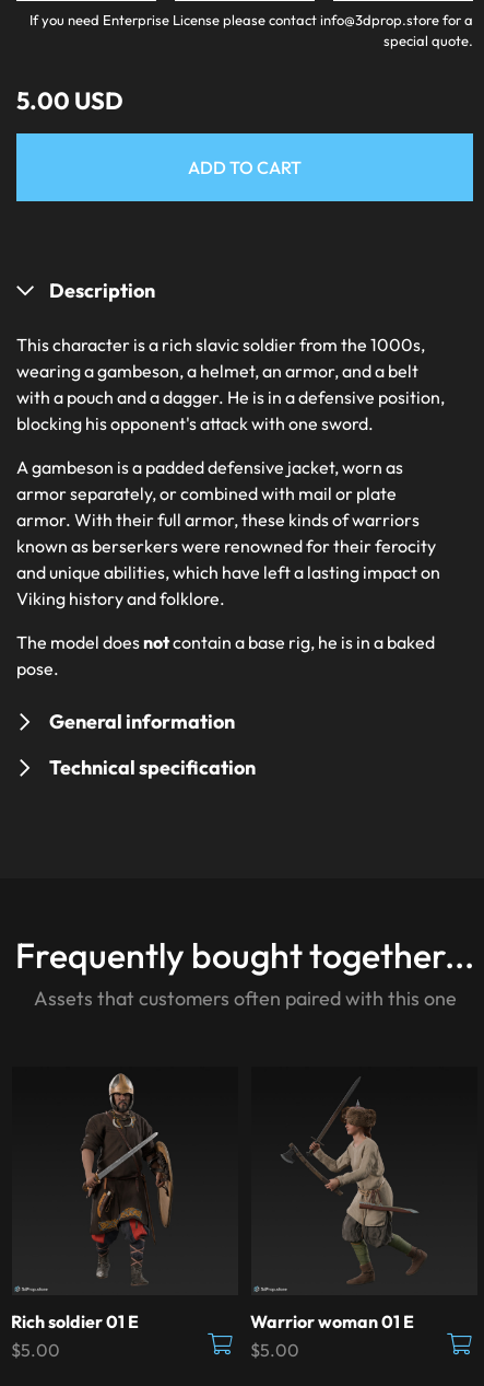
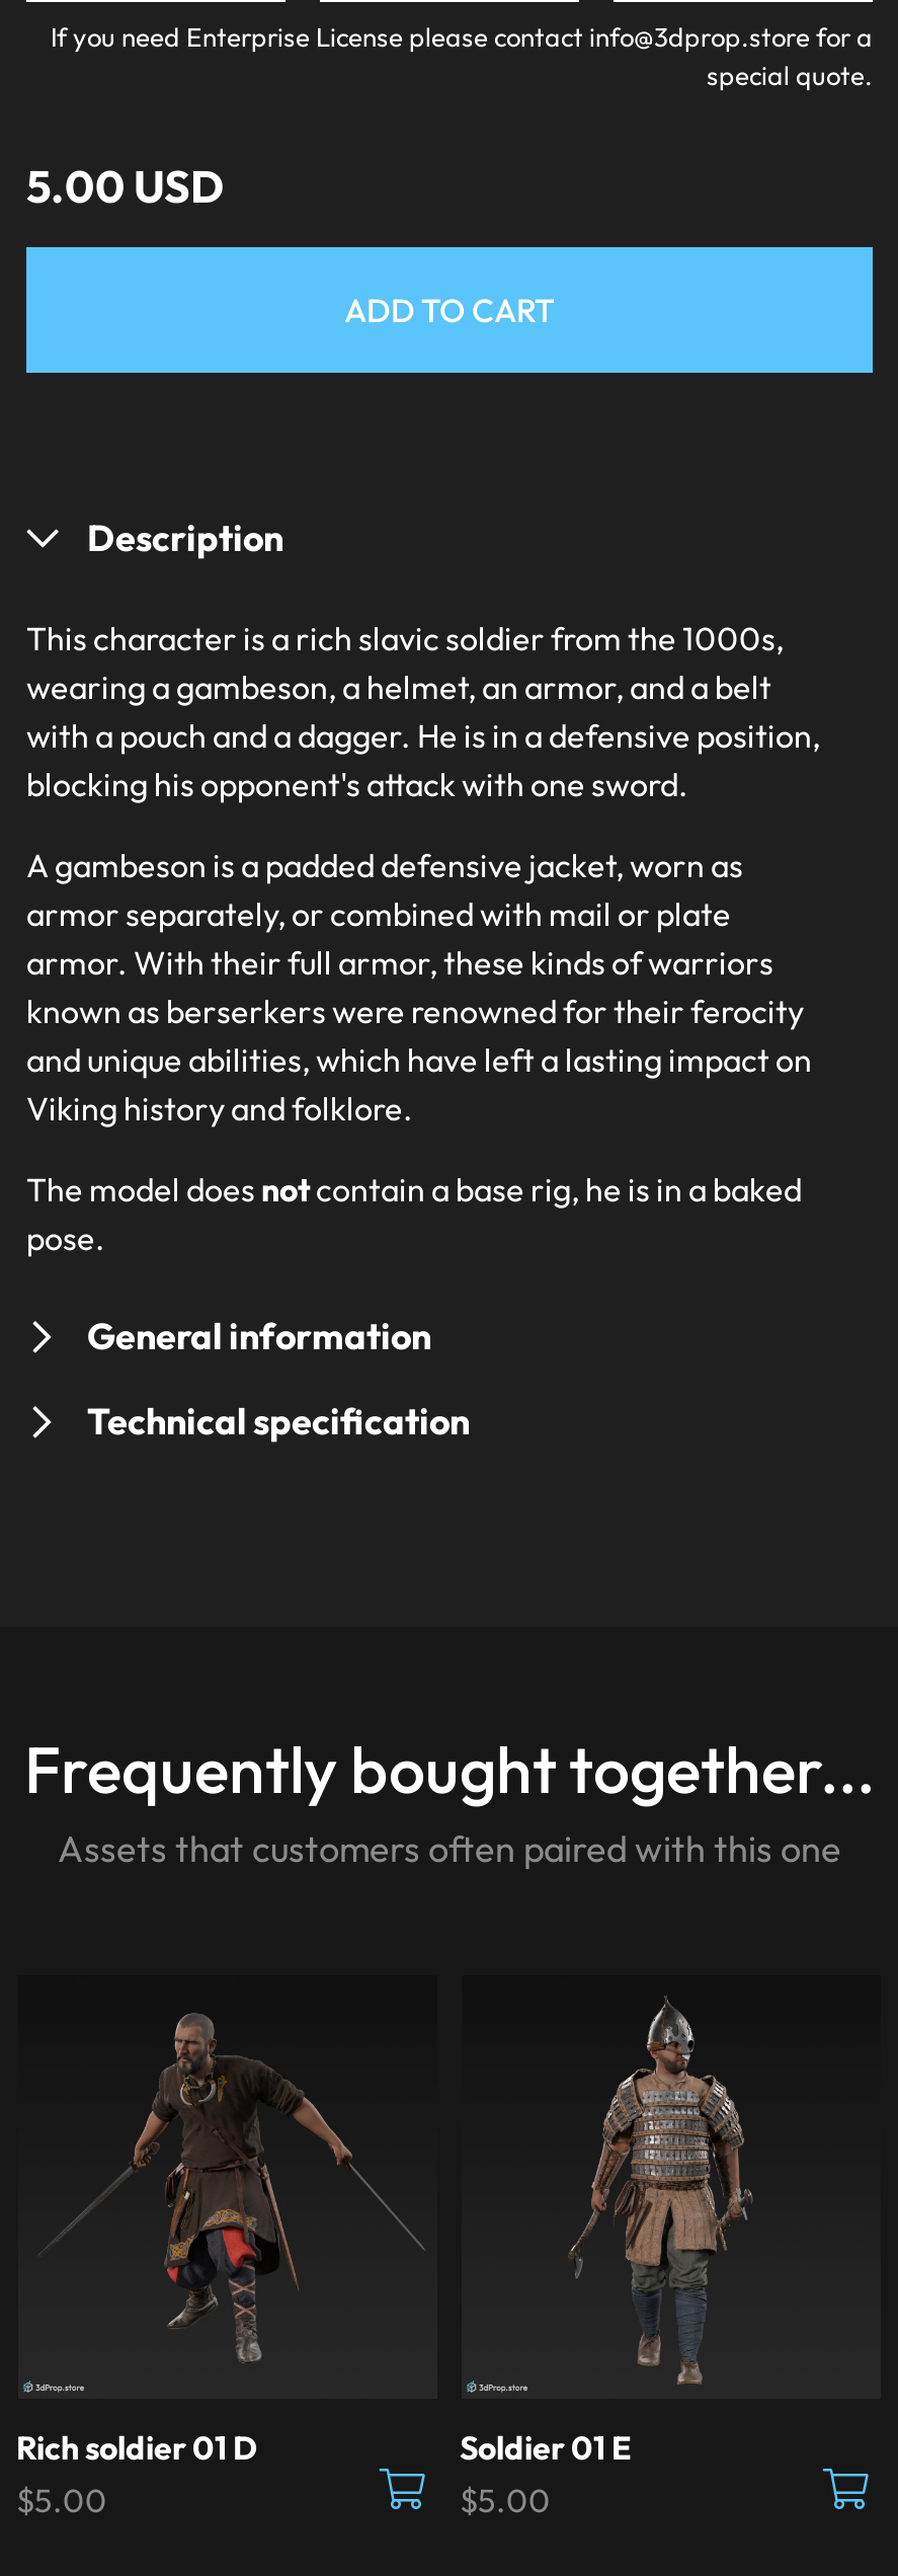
[11,1073,191,1333] [image] | Rich soldier 01 E -> [16,1989,352,2468] [image] | Rich soldier 01 D
[250,1080,427,1333] [image] | Warrior woman 01 E -> [460,2004,765,2468] [image] | Soldier 01 E

